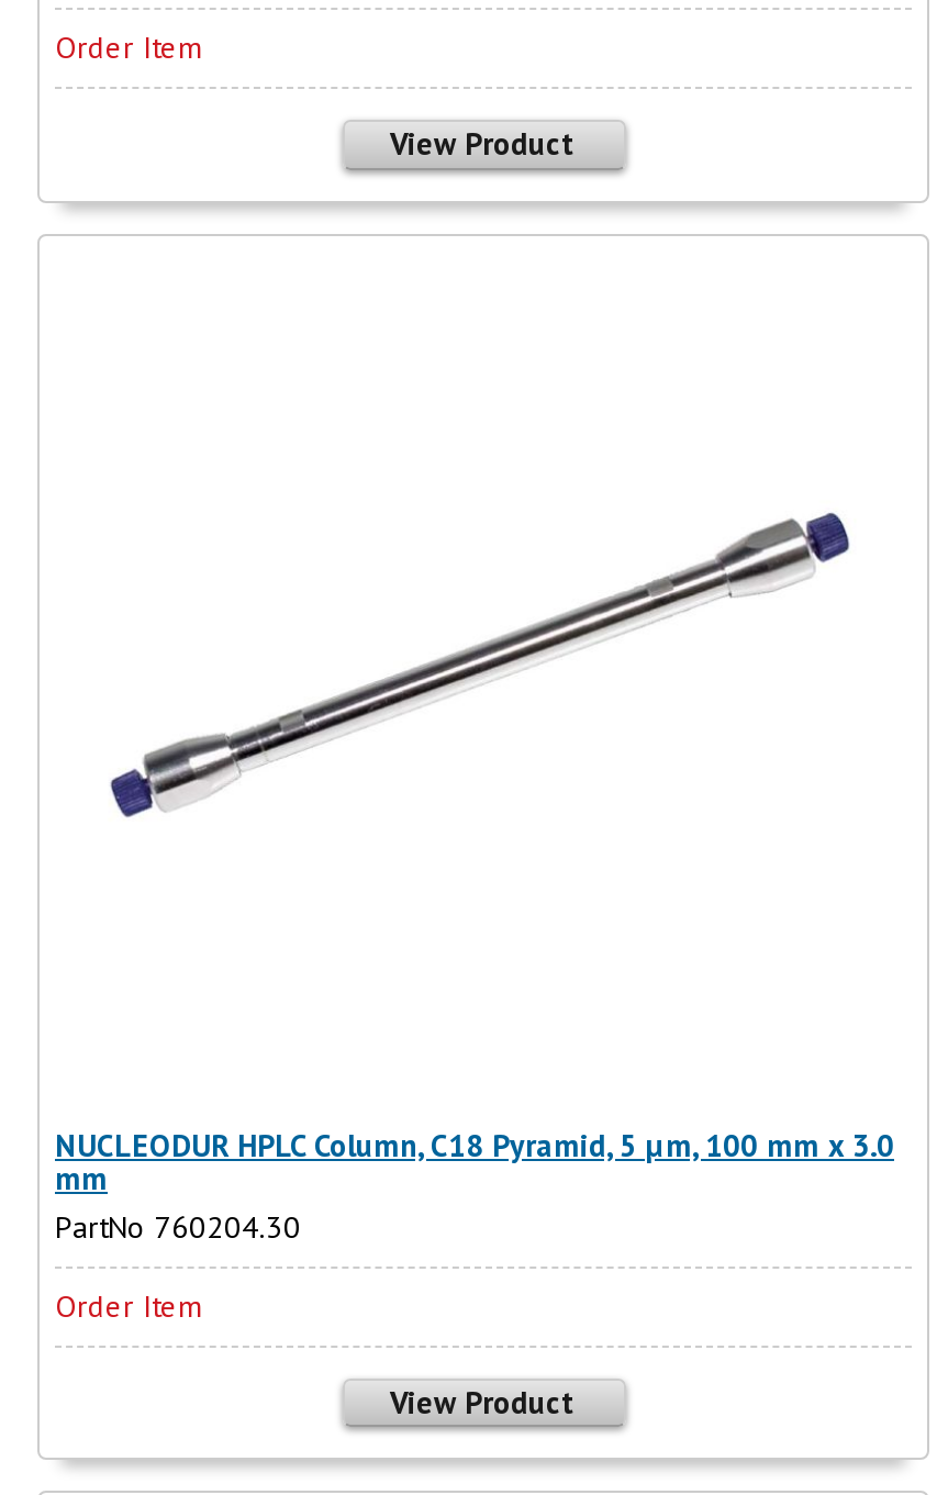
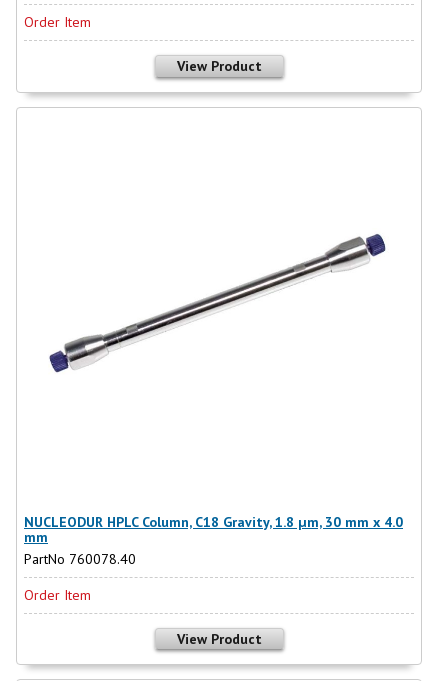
[55,1125,894,1165] NUCLEODUR HPLC Column, C18 Pyramid, 5 µm, 100 mm x 3.0 -> [24,513,403,531] NUCLEODUR HPLC Column, C18 Gravity, 1.8 µm, 30 mm x 4.0
[55,1207,301,1247] PartNo 760204.30 -> [24,550,136,568] PartNo 760078.40

